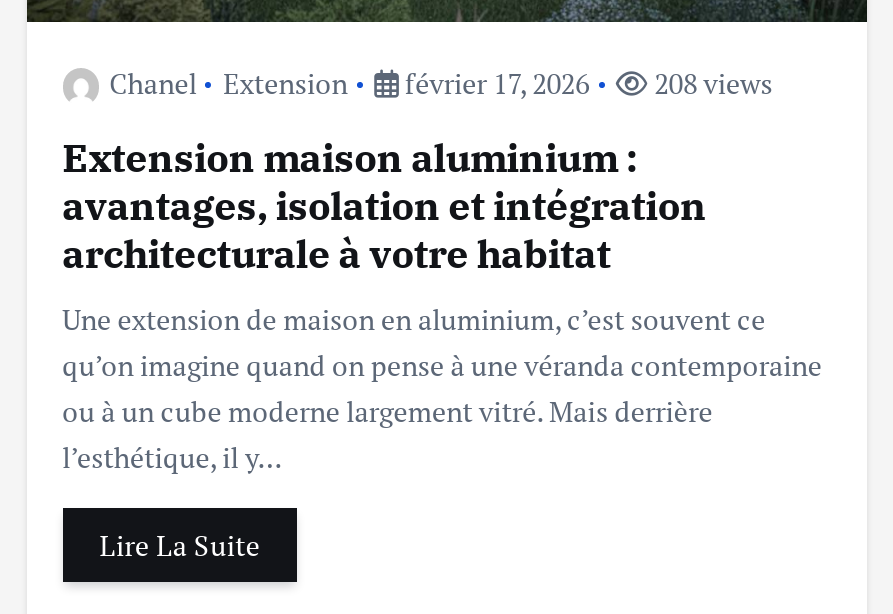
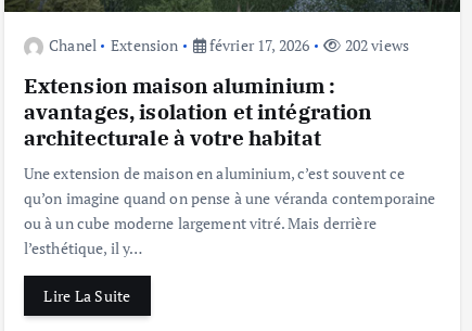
[109,64,773,102] Chanel Extension février 17, 2026 208 views -> [49,35,409,55] Chanel Extension février 17, 2026 202 views

